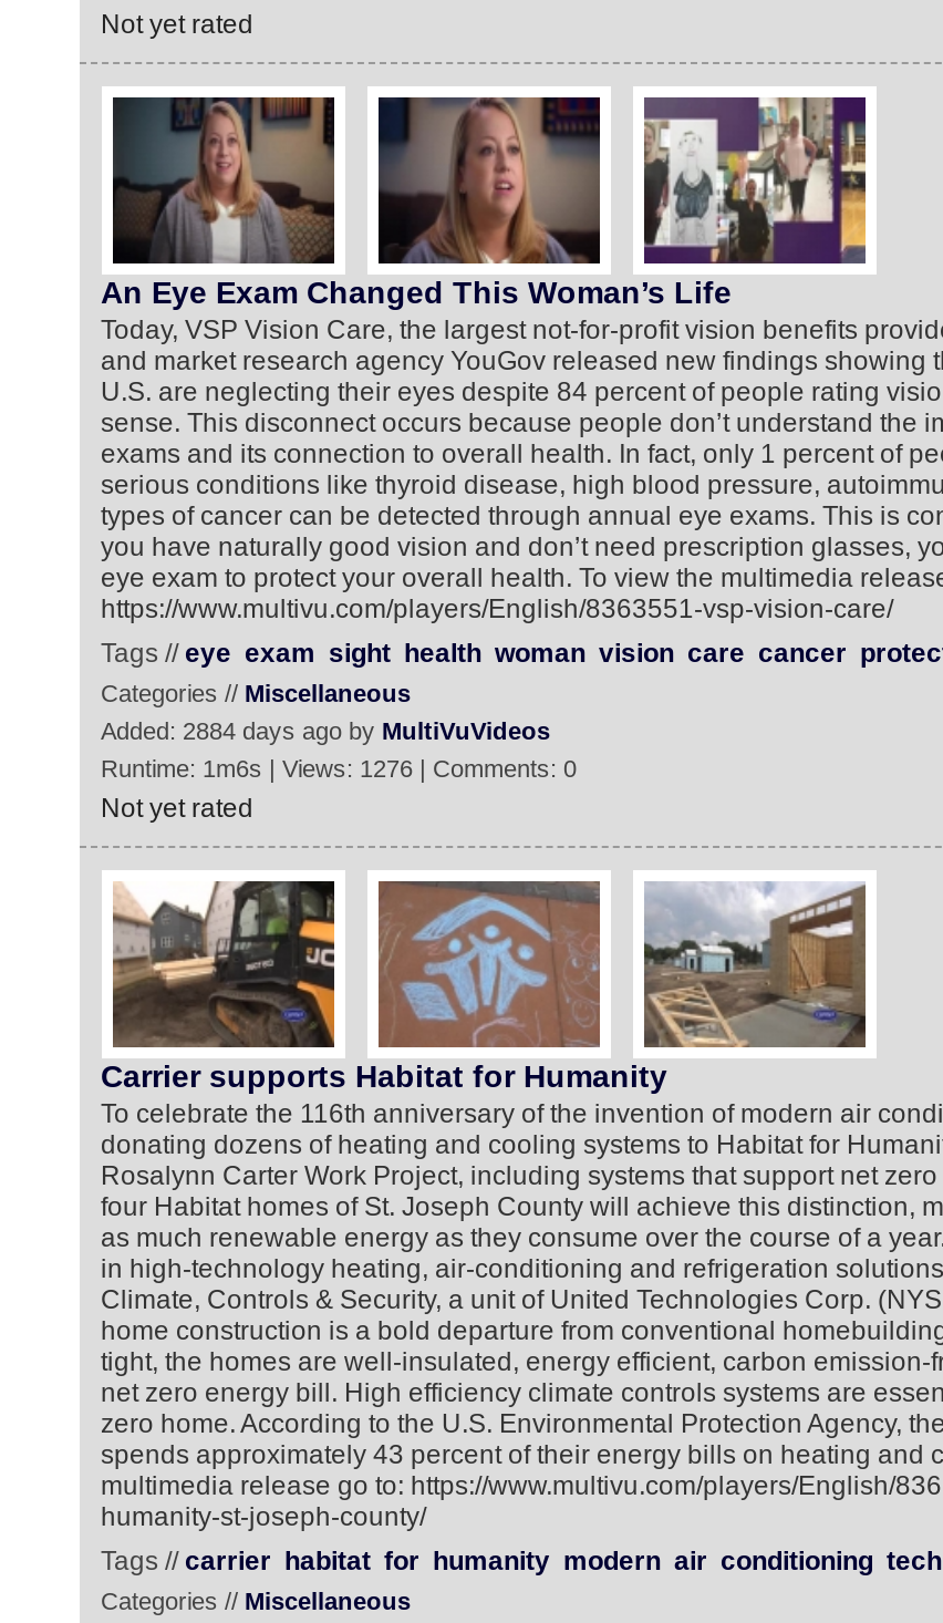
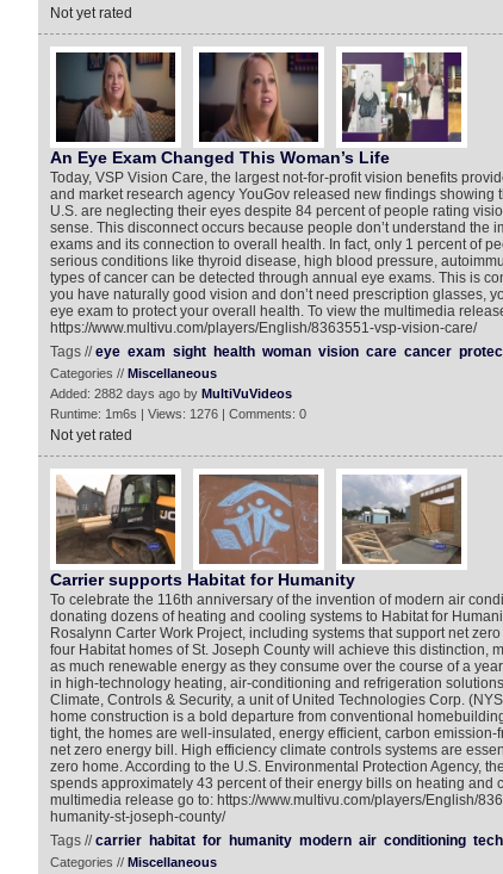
[101,717,550,744] Added: 2884 days ago by MultiVuVideos -> [49,386,291,401] Added: 2882 days ago by MultiVuVideos

